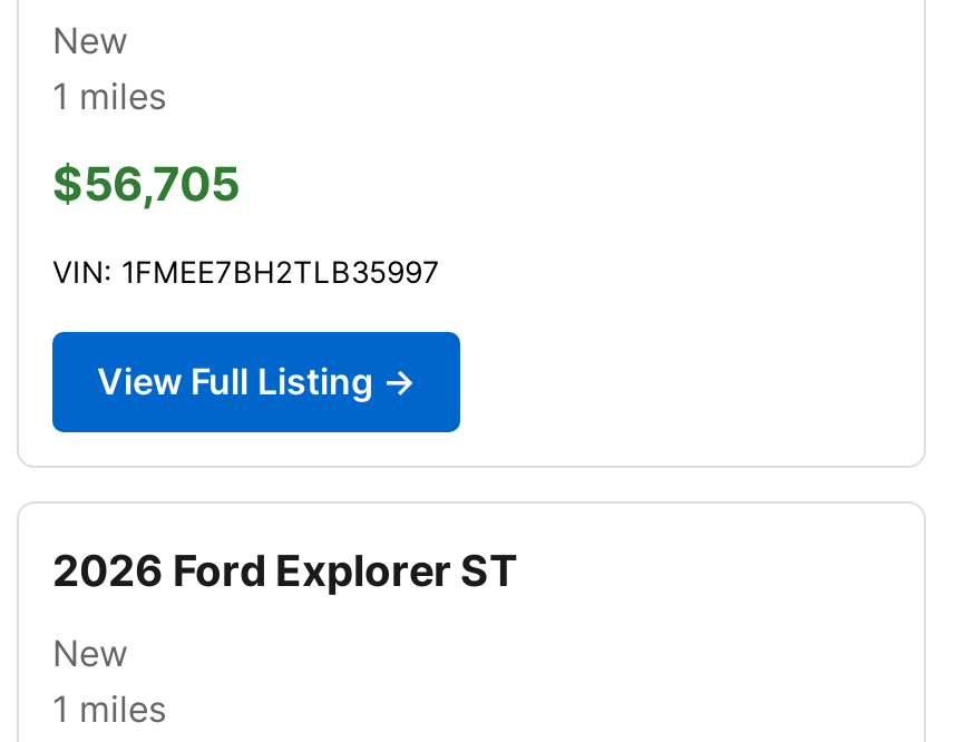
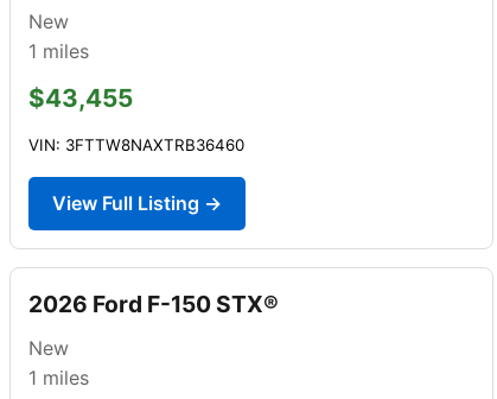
[52,156,240,211] $56,705 -> [28,83,133,113] $43,455
[52,254,440,289] VIN: 1FMEE7BH2TLB35997 -> [28,135,244,154] VIN: 3FTTW8NAXTRB36460
[52,543,518,597] 2026 Ford Explorer ST -> [28,290,279,318] 2026 Ford F-150 STX®

